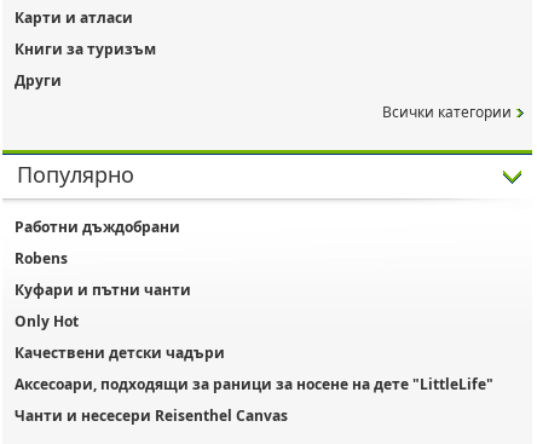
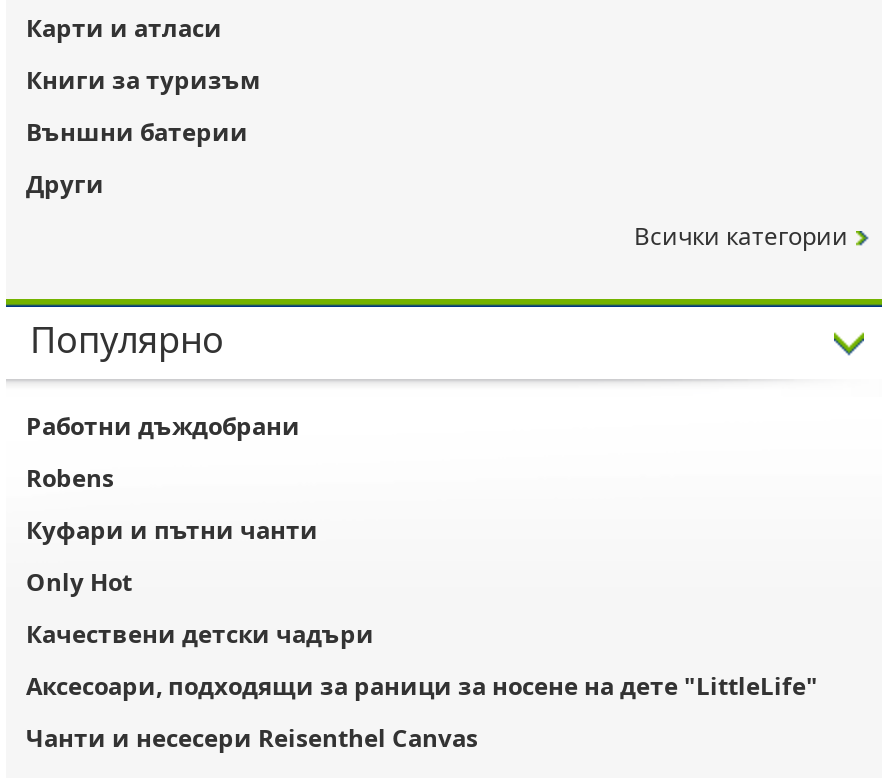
none -> [26,115,248,149] Външни батерии

